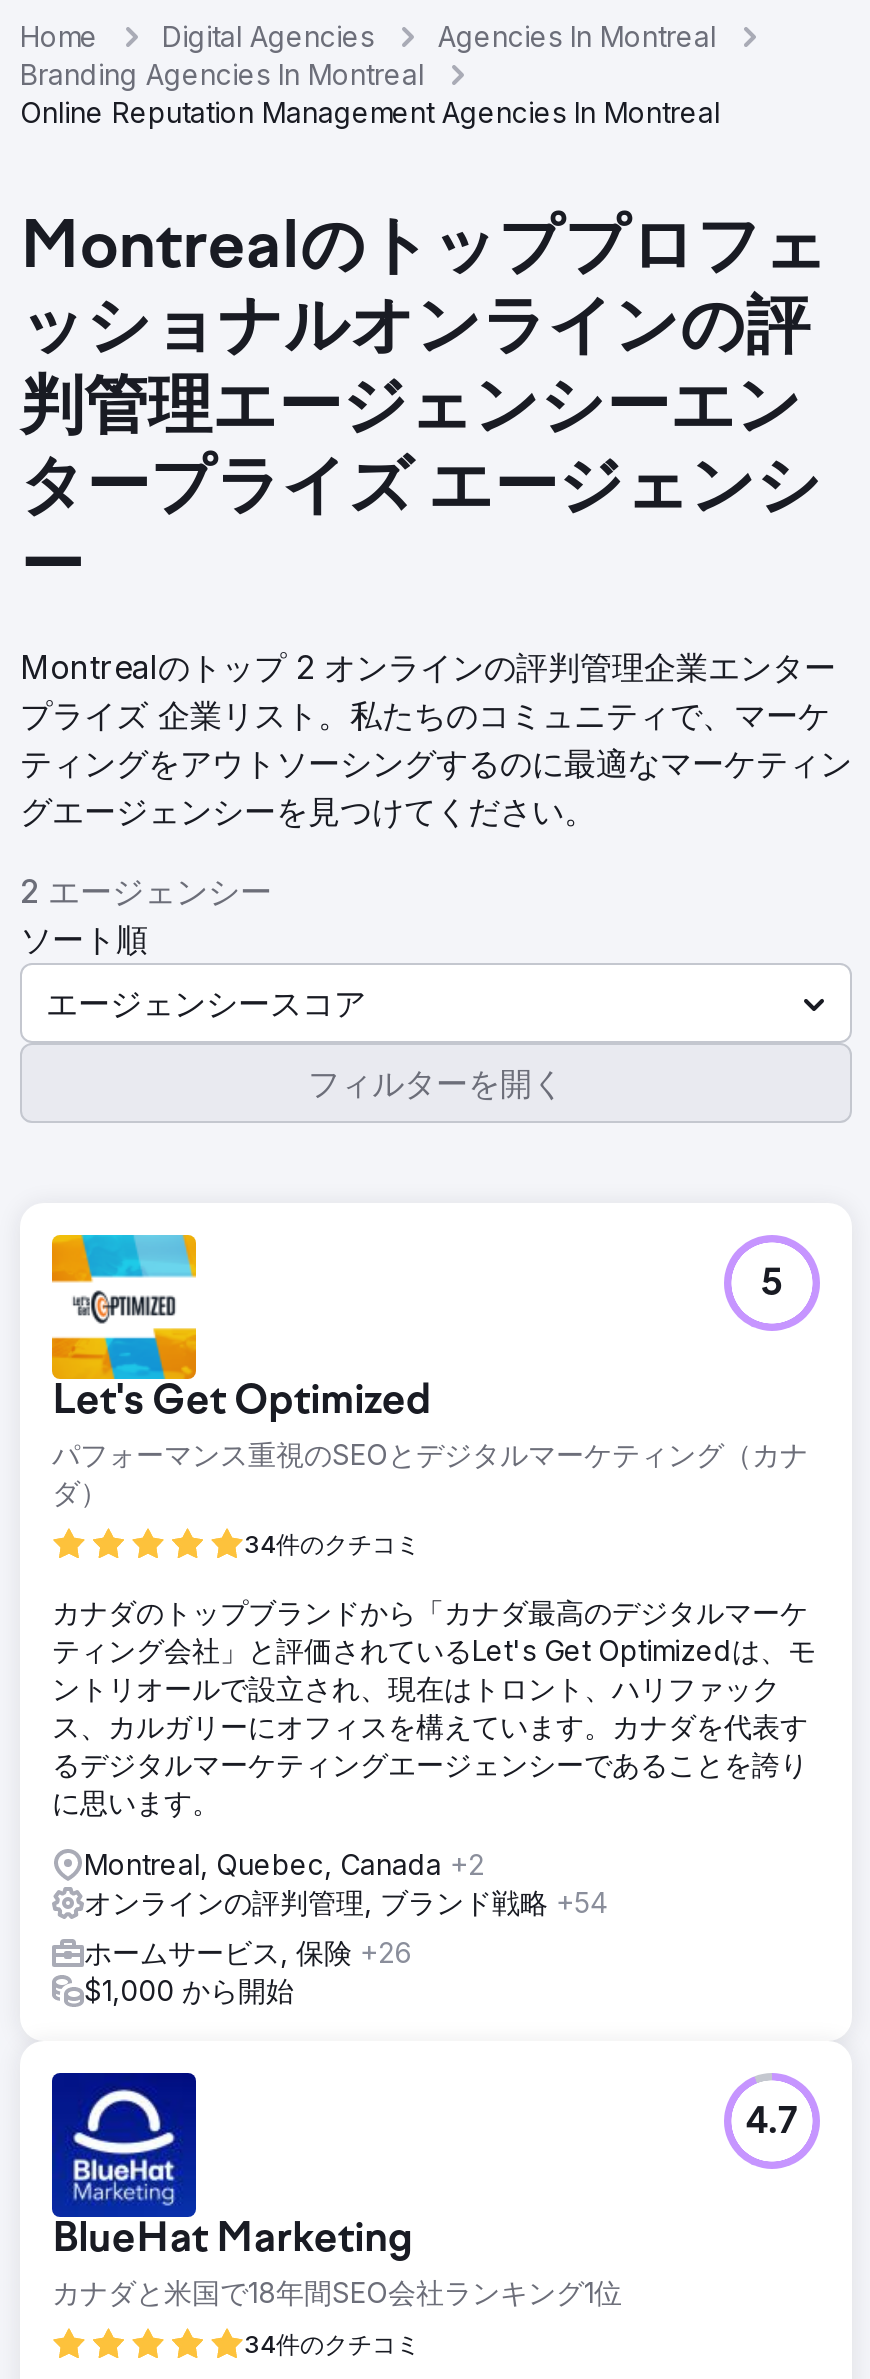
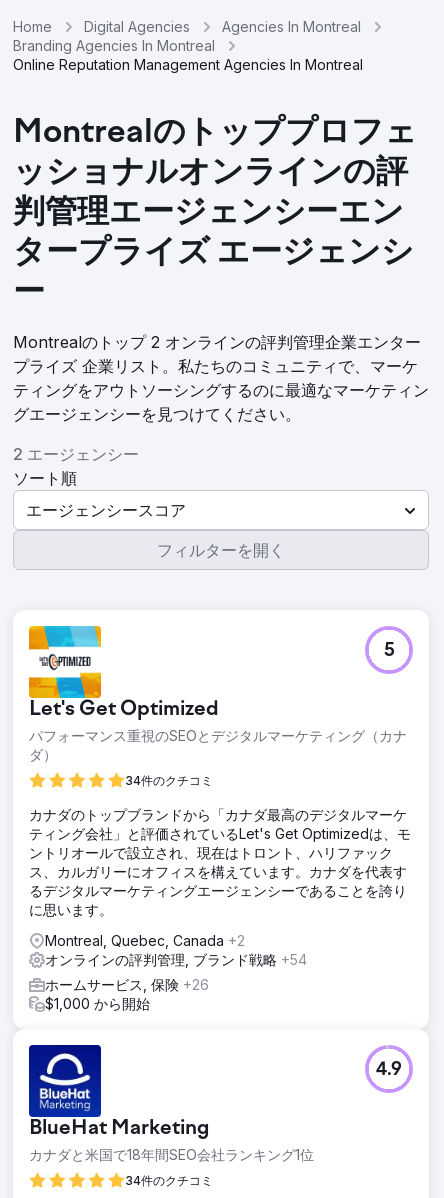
[746,2105,798,2143] 4.7 -> [376,1061,402,1080] 4.9

